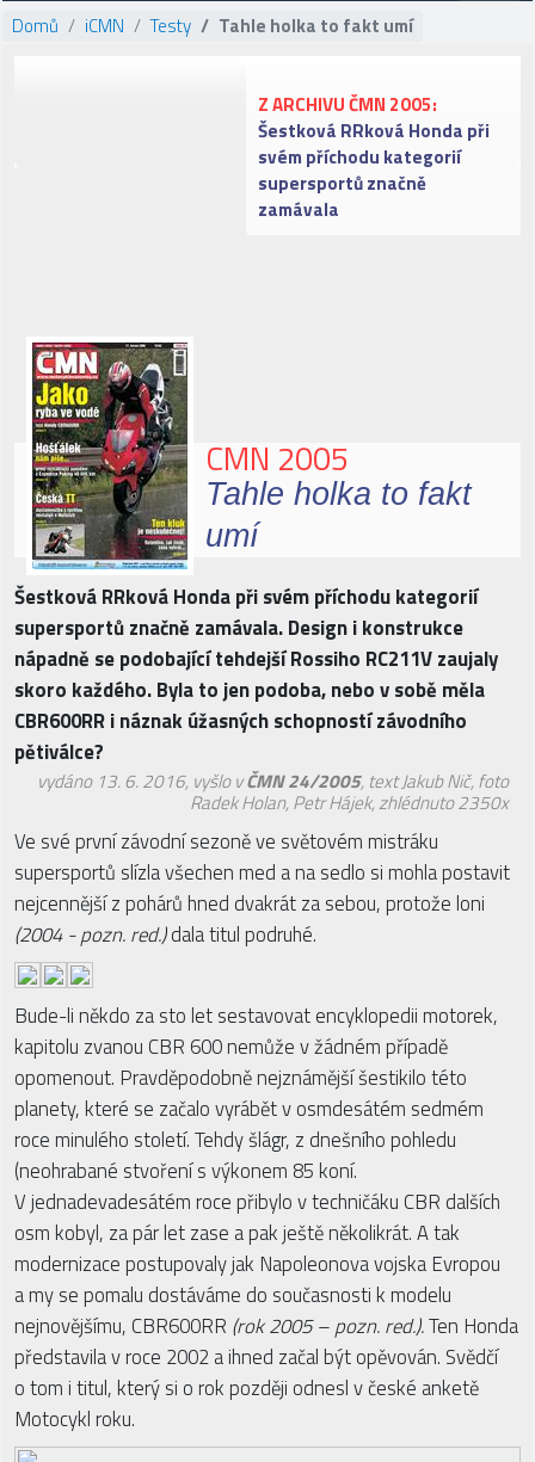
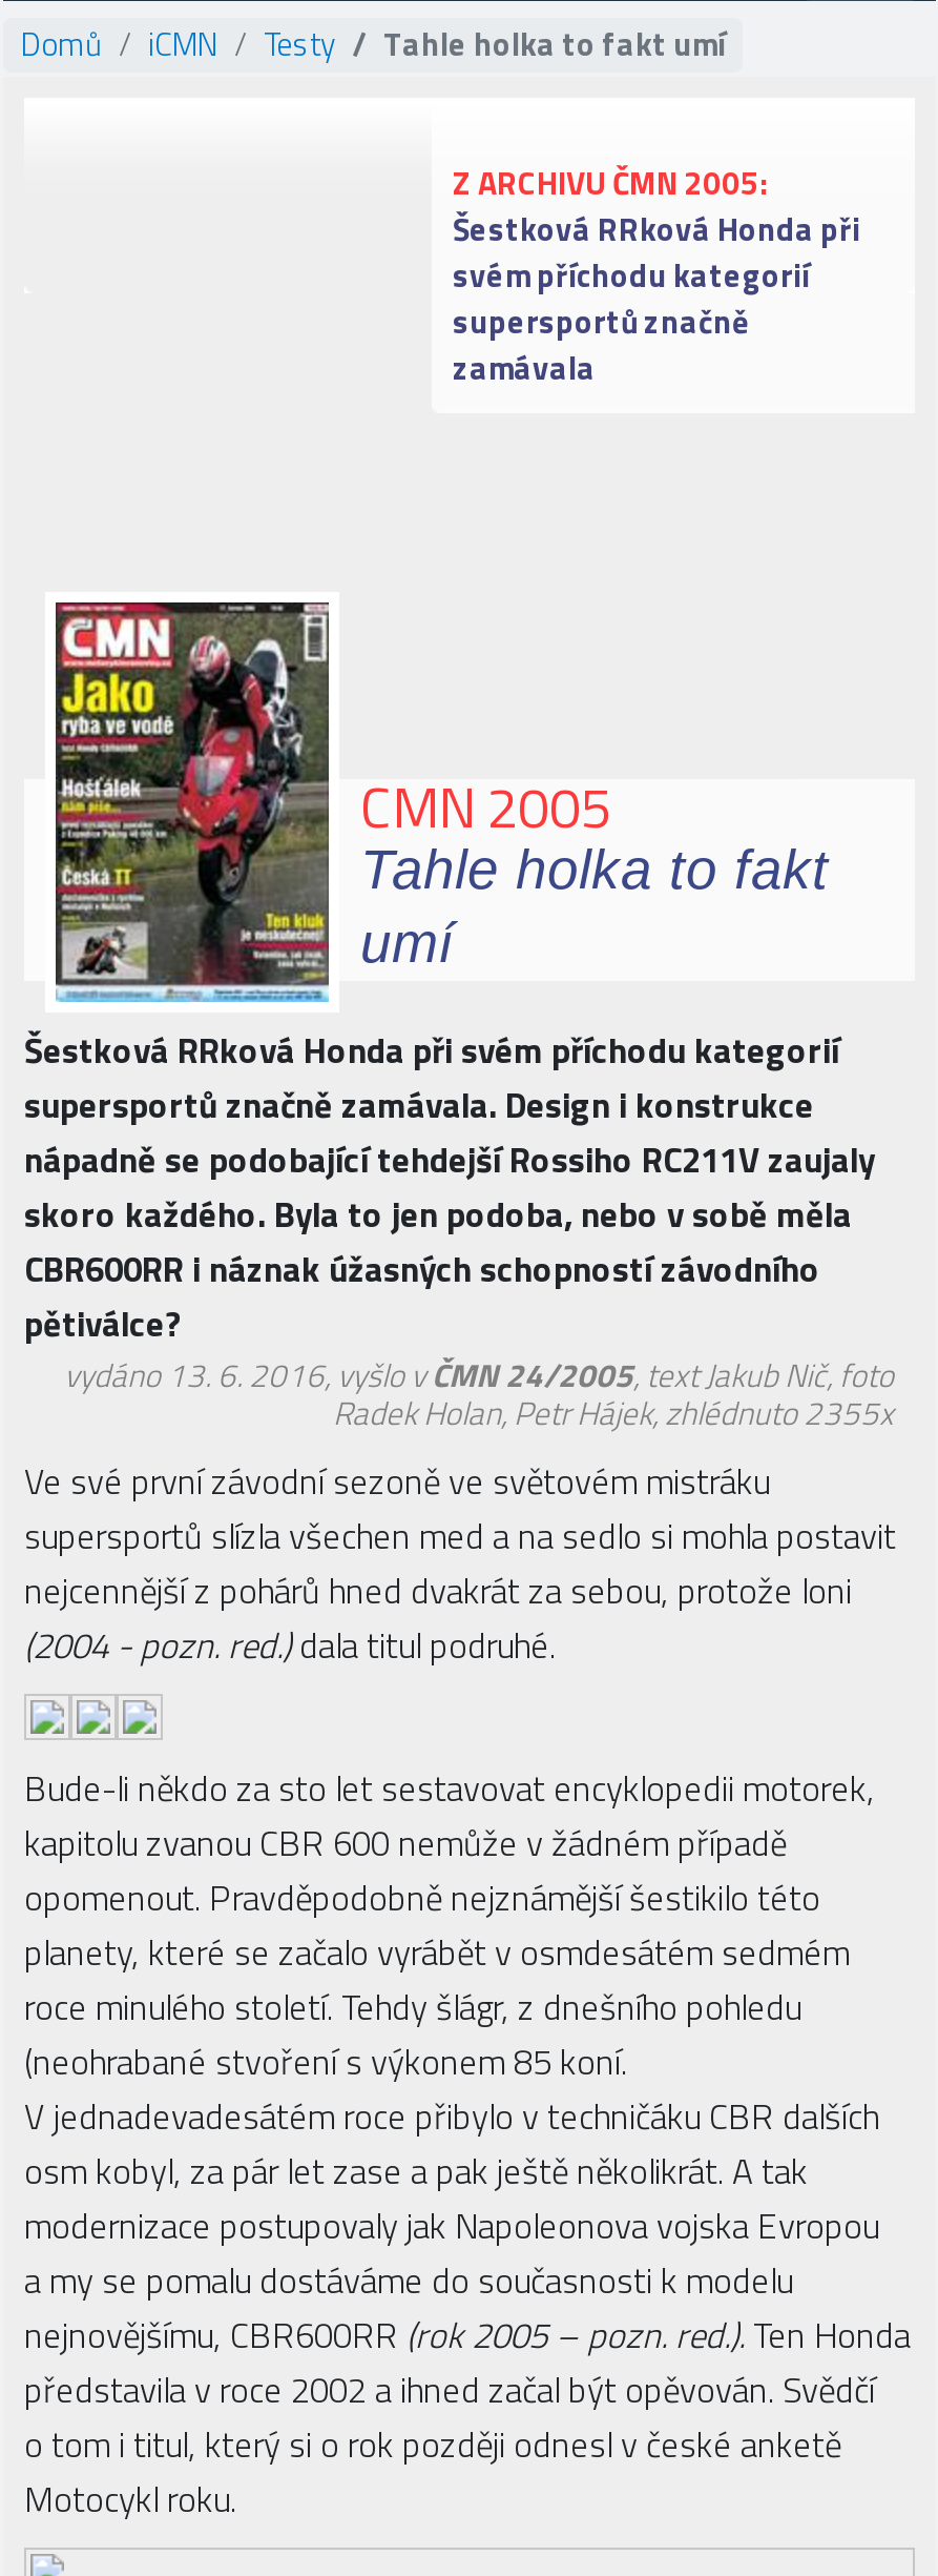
[190,788,509,816] Radek Holan, Petr Hájek, zhlédnuto 2350x -> [333,1389,894,1437] Radek Holan, Petr Hájek, zhlédnuto 2355x

